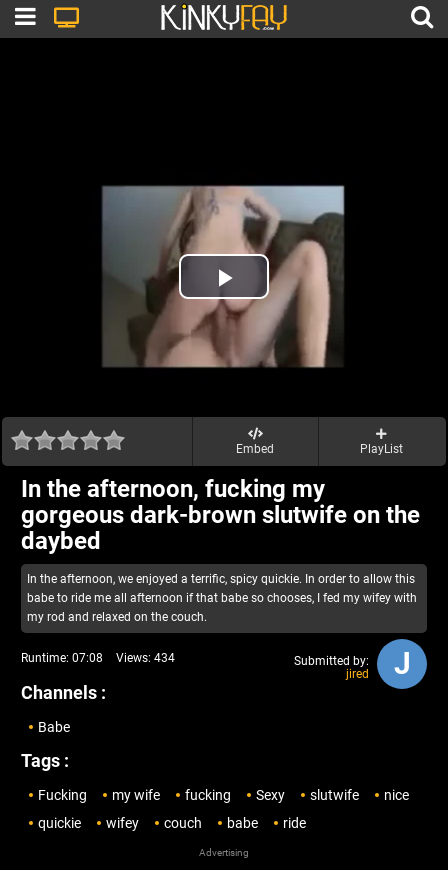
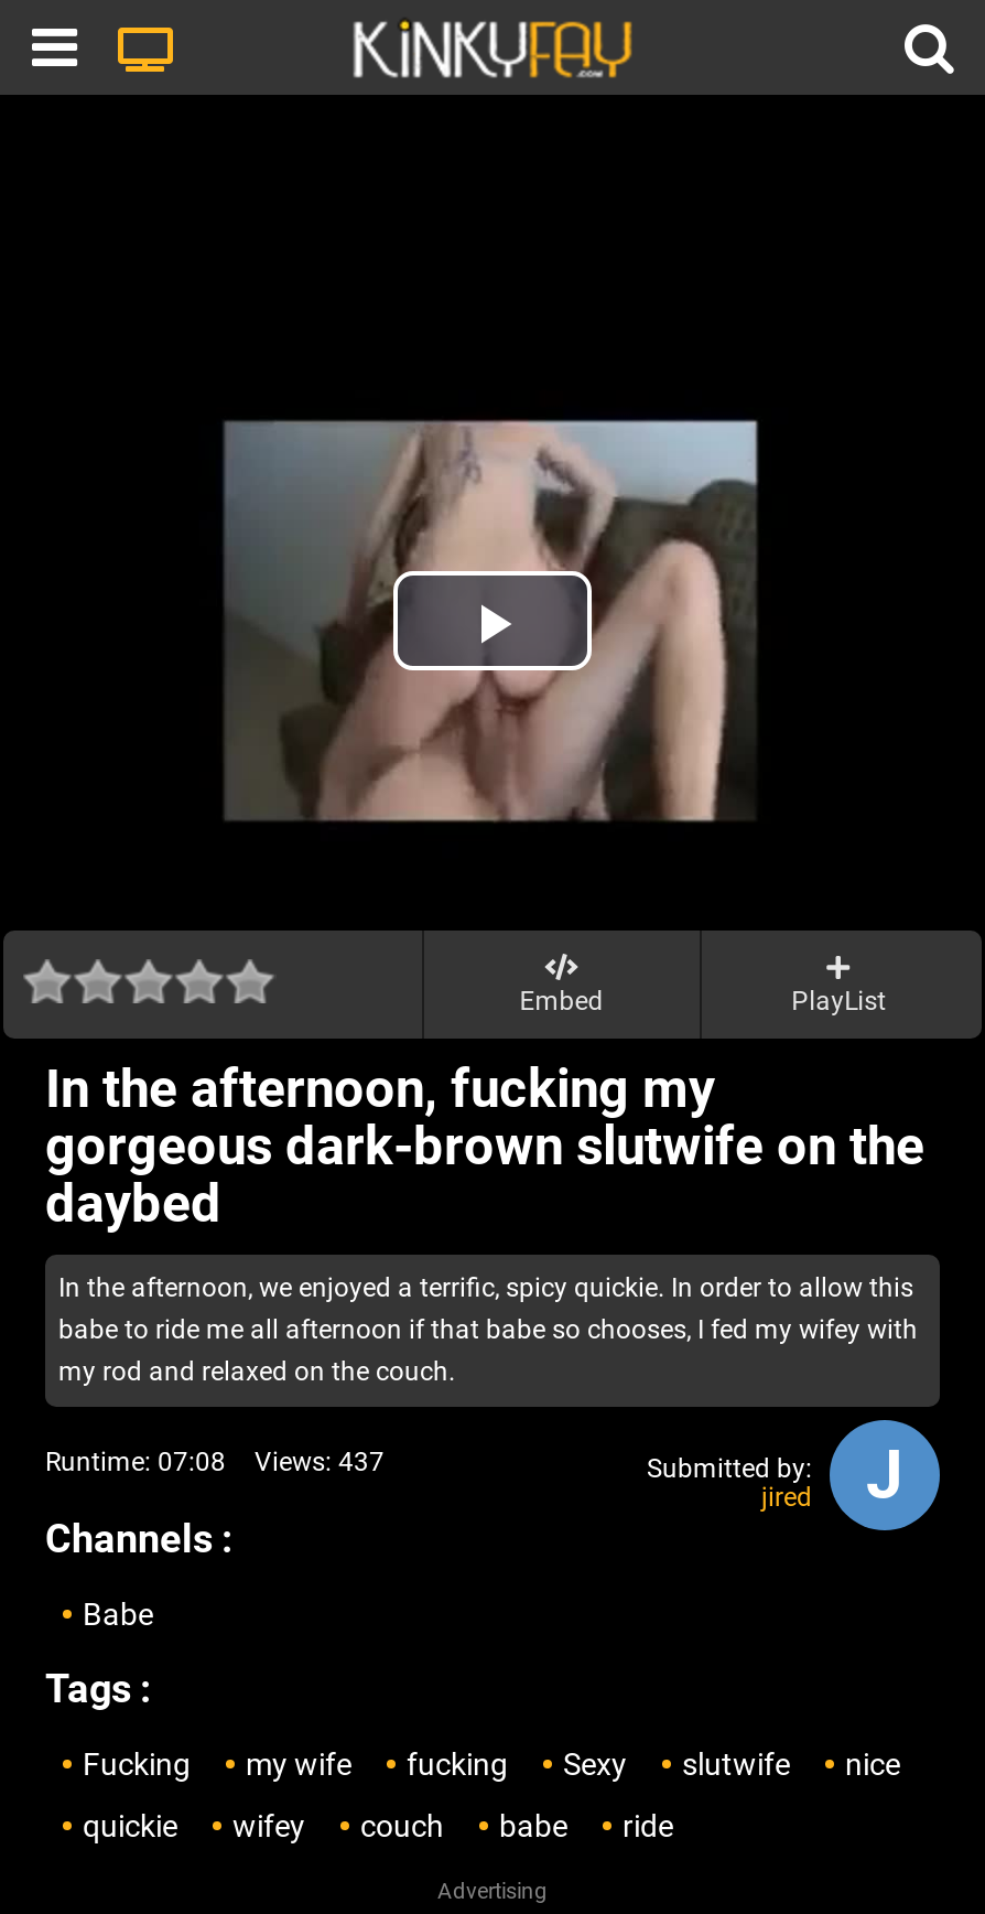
[21,651,175,665] Runtime: 07:08 Views: 434 -> [45,1446,385,1477] Runtime: 07:08 Views: 437

